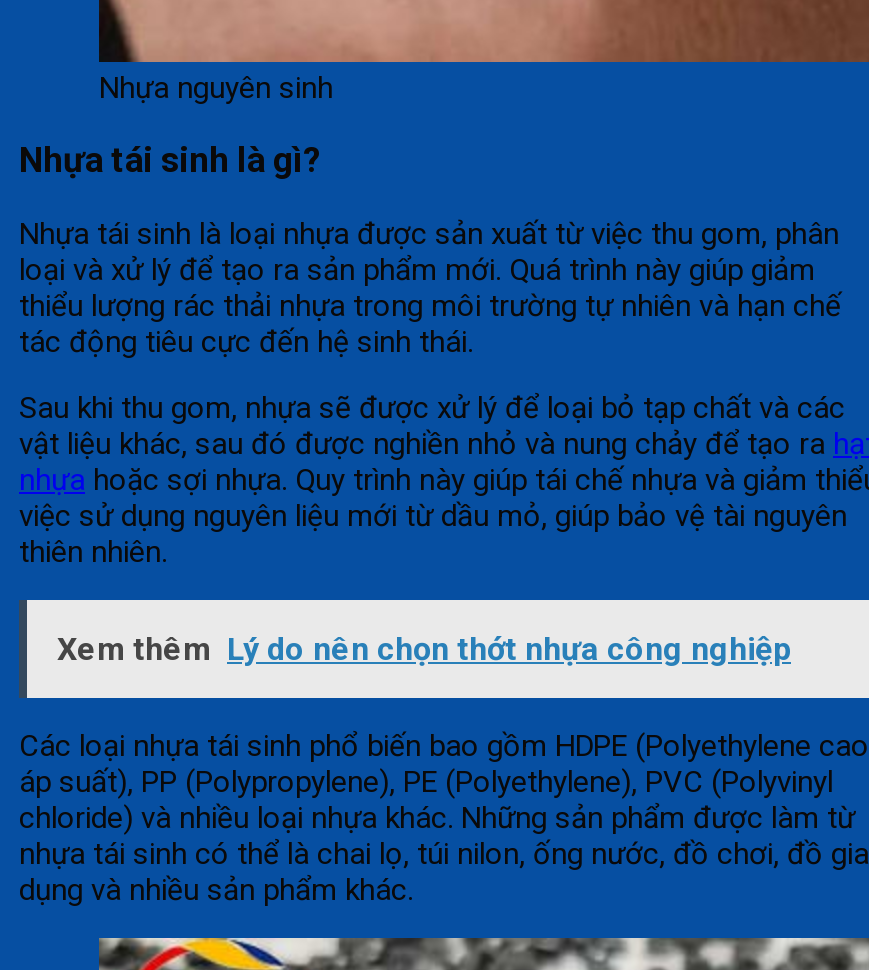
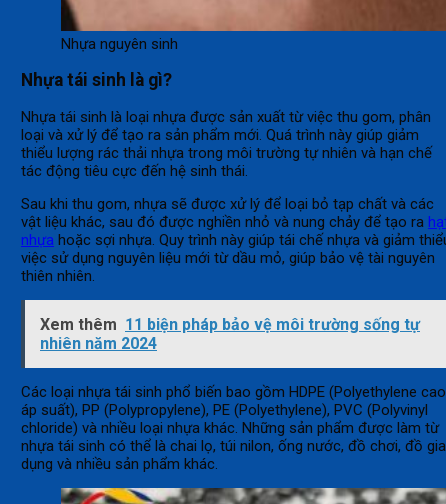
[57,630,791,668] Xem thêm Lý do nên chọn thớt nhựa công nghiệp -> [40,315,420,353] Xem thêm 11 biện pháp bảo vệ môi trường sống tự | nhiên năm 2024

